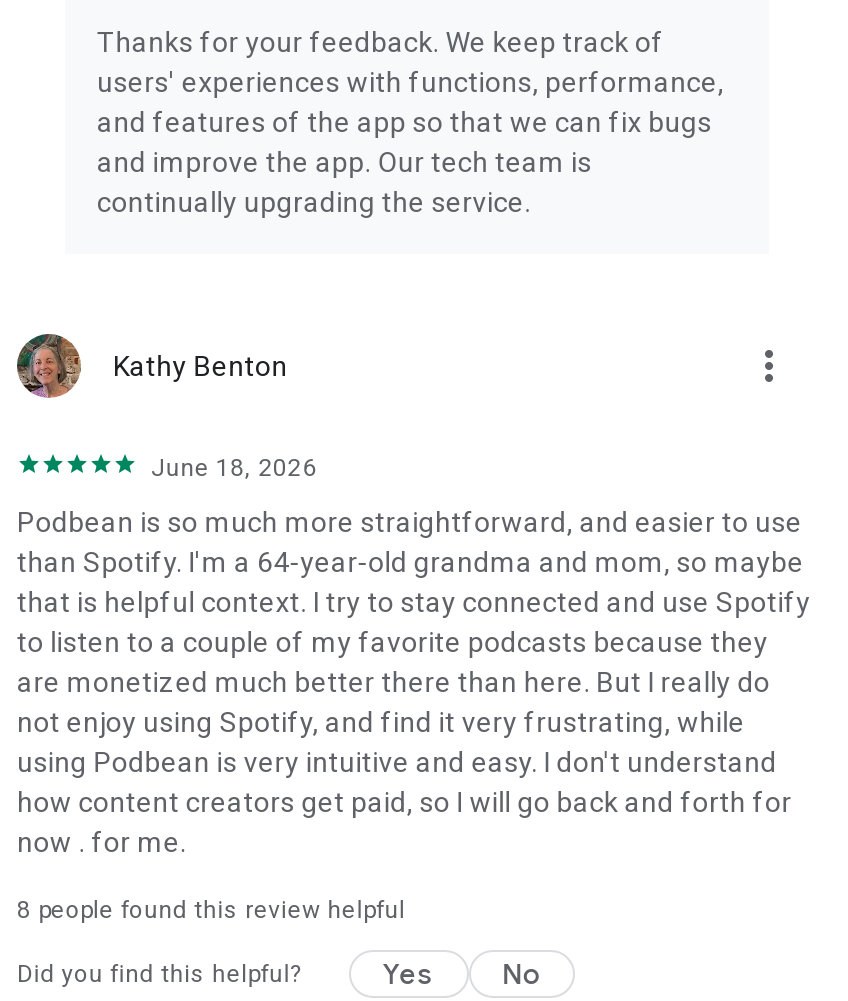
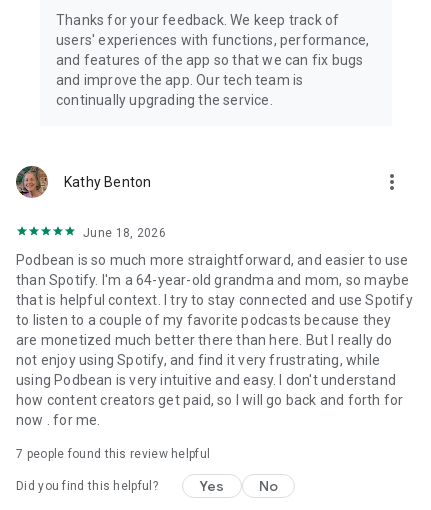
[17,896,405,924] 8 people found this review helpful -> [16,447,210,461] 7 people found this review helpful

